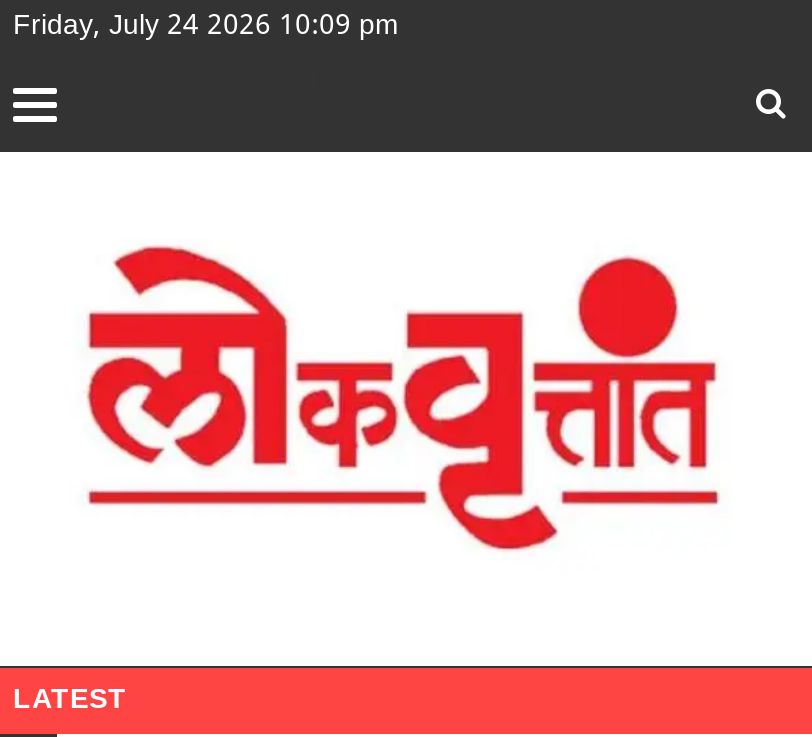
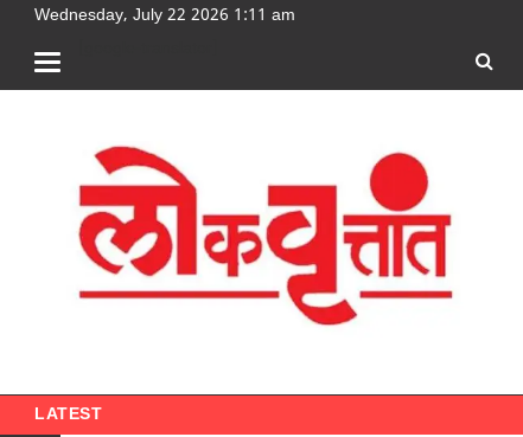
[13,8,399,46] Friday, July 24 2026 10:09 pm -> [34,5,295,27] Wednesday, July 22 2026 1:11 am

